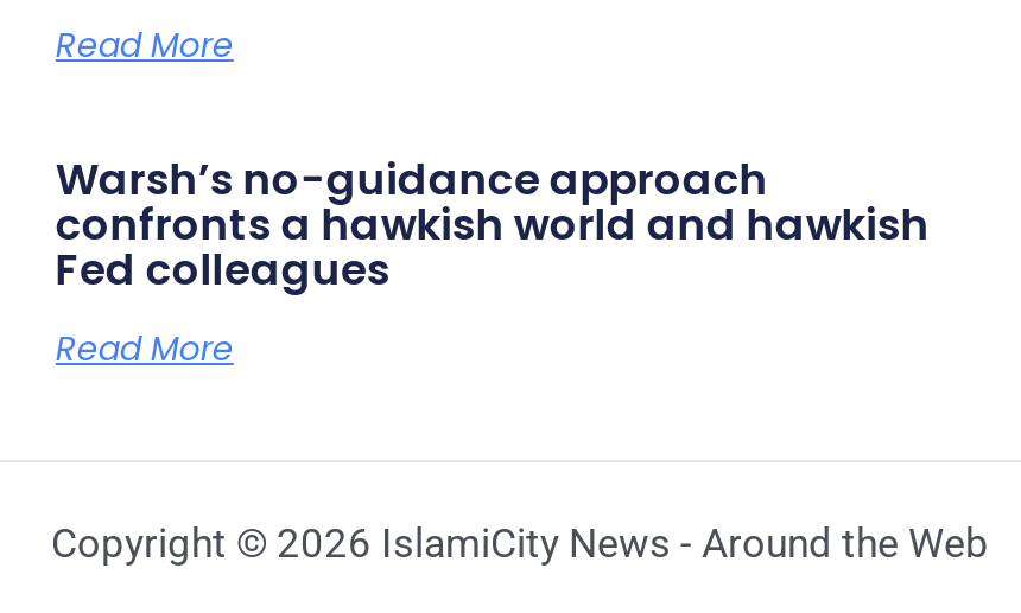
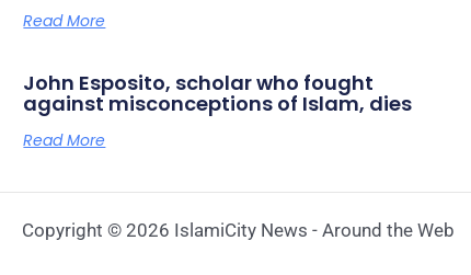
[56,148,929,297] Warsh’s no-guidance approach | confronts a hawkish world and hawkish | Fed colleagues -> [23,69,412,117] John Esposito, scholar who fought | against misconceptions of Islam, dies

